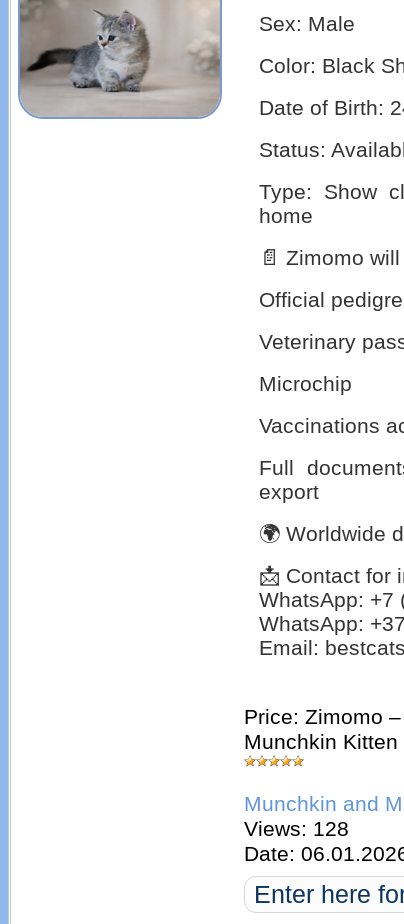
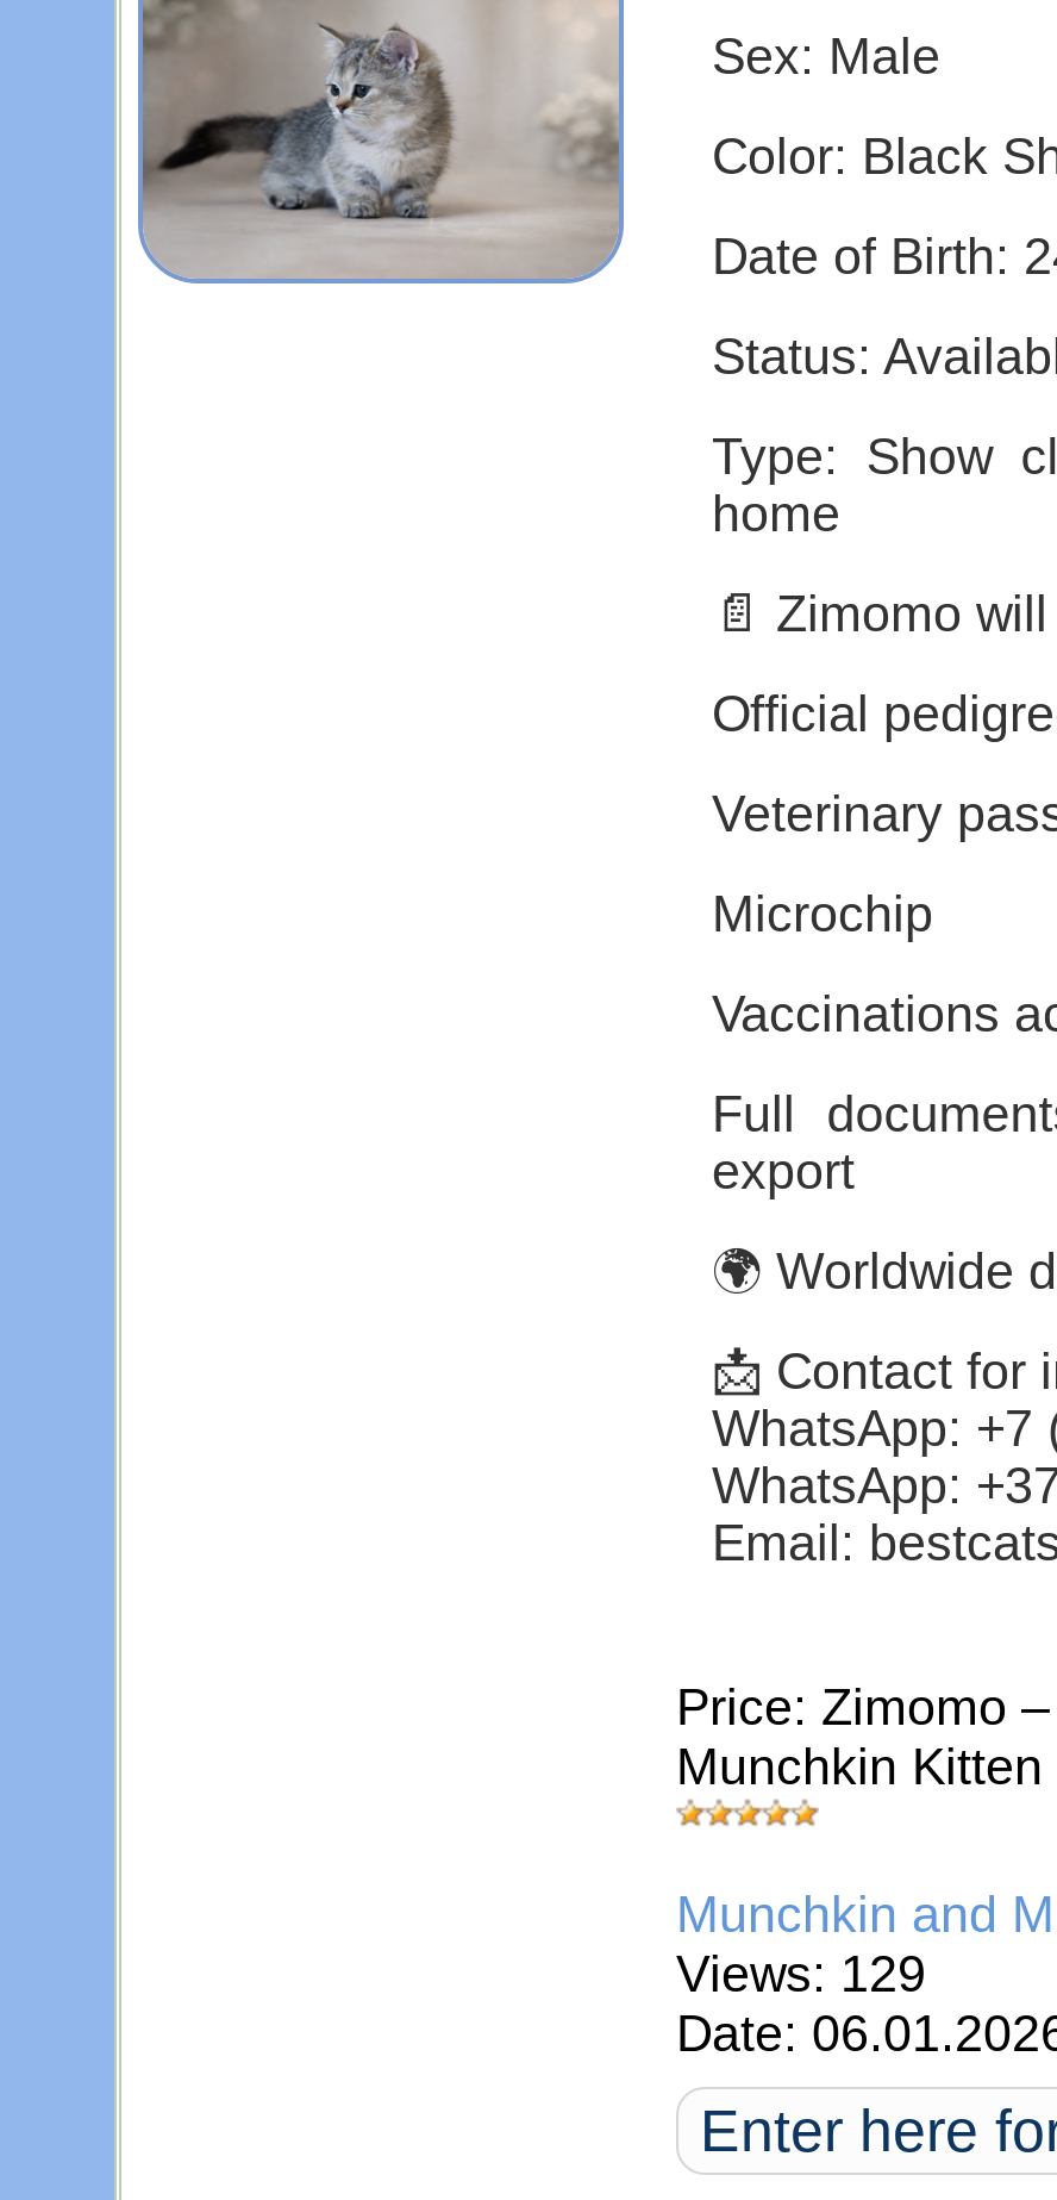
[244,817,349,841] Views: 128 -> [676,1946,926,2003] Views: 129

